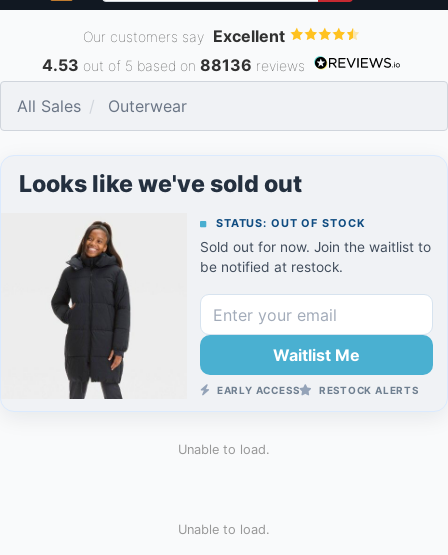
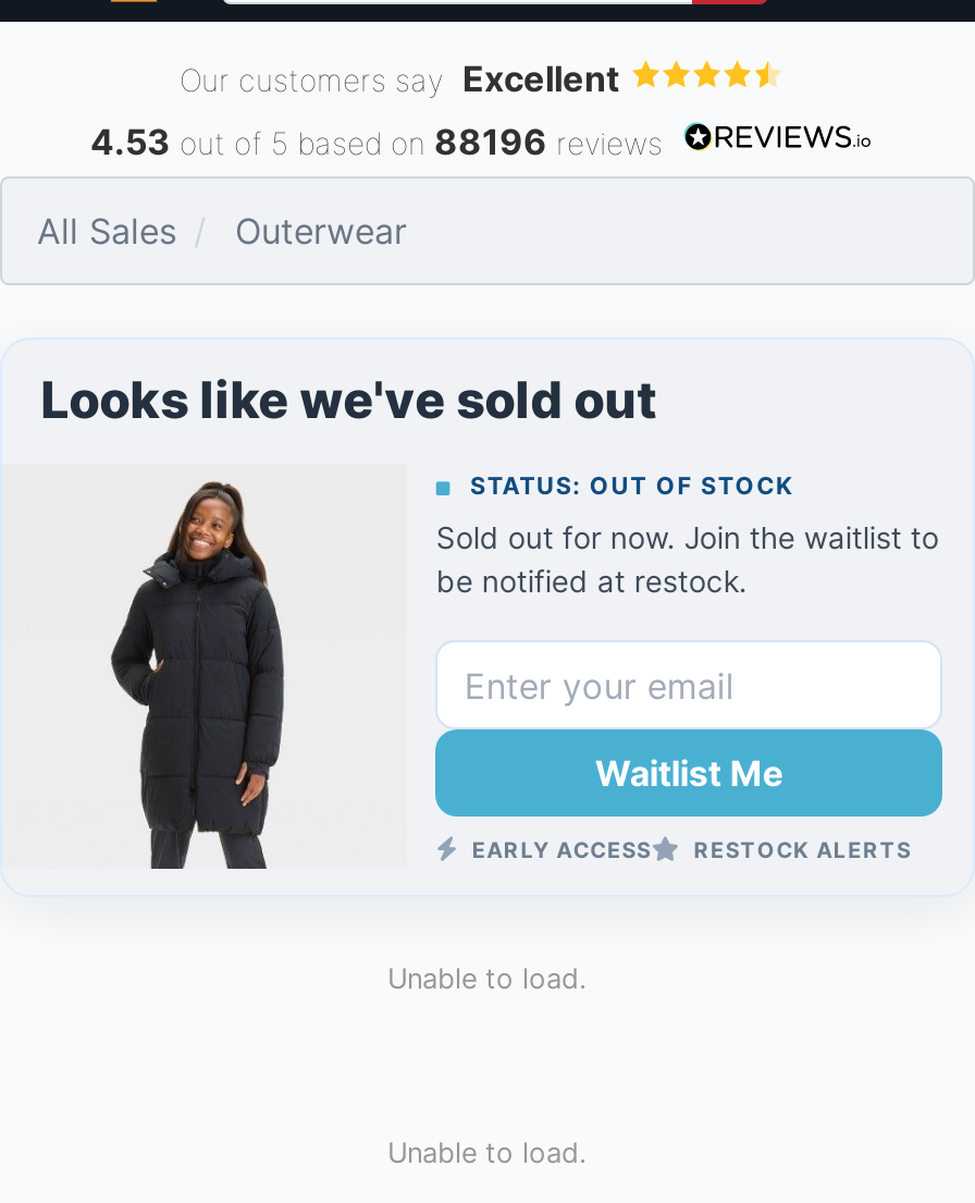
[41,55,308,75] 4.53 out of 5 based on 88136 reviews -> [90,120,671,164] 4.53 out of 5 based on 88196 reviews

